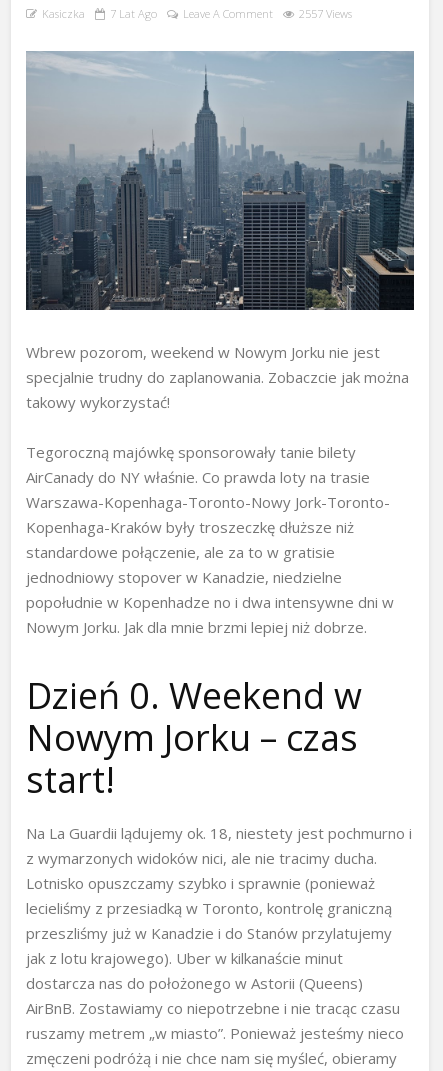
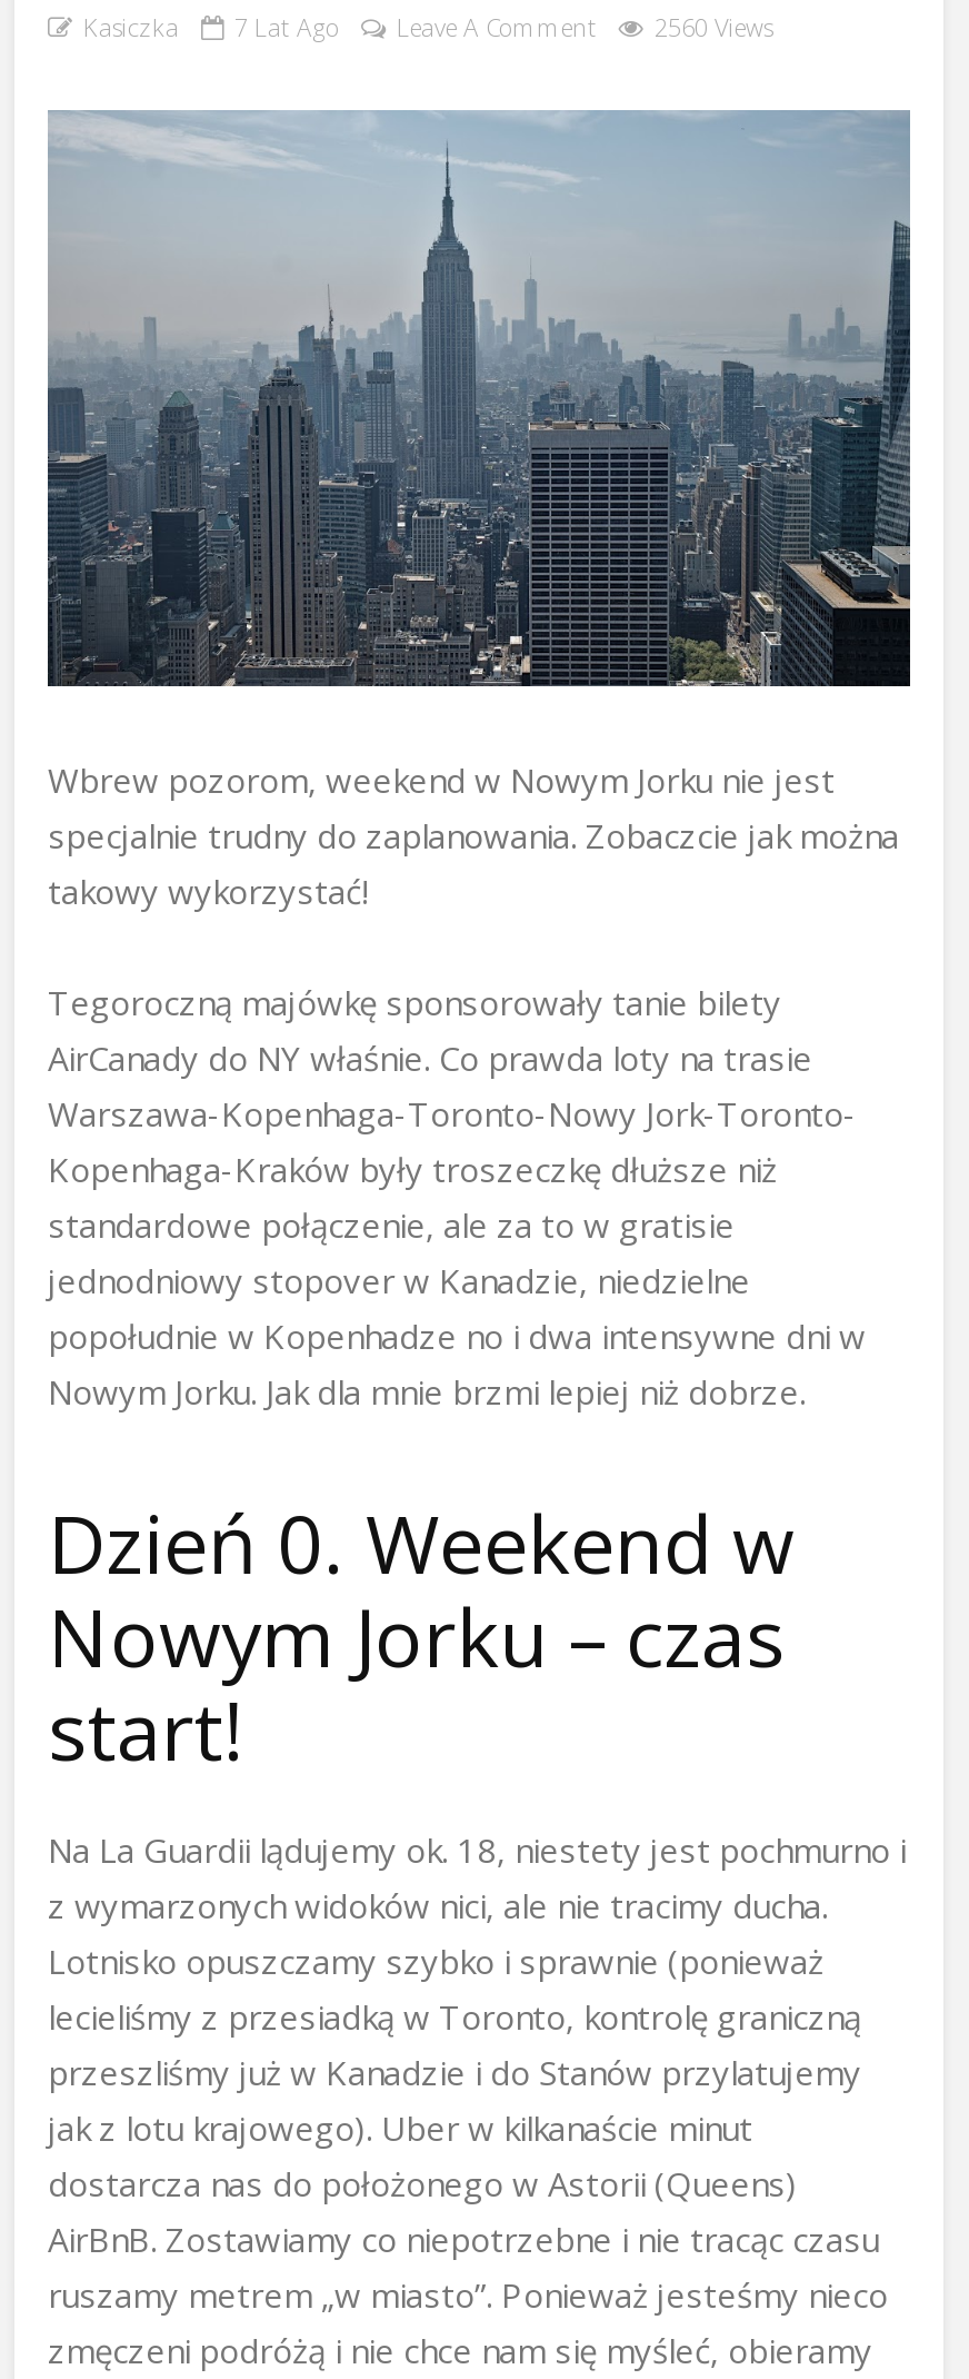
[42,6,352,21] Kasiczka 7 Lat Ago Leave A Comment 2557 Views -> [83,10,772,43] Kasiczka 7 Lat Ago Leave A Comment 2560 Views

